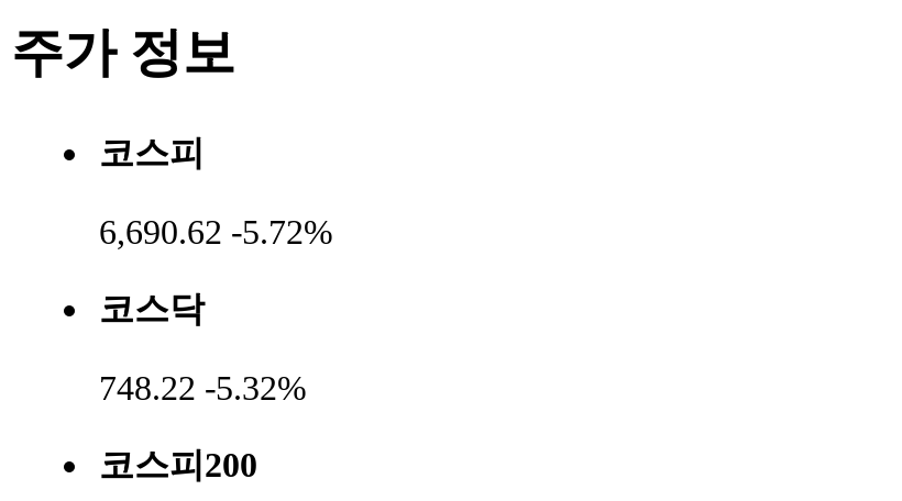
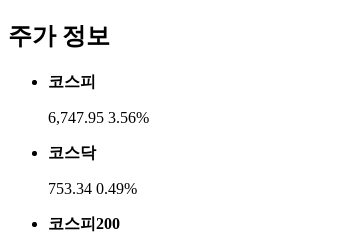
[99,213,332,250] 6,690.62 -5.72% -> [48,109,149,126] 6,747.95 3.56%
[99,369,306,406] 748.22 -5.32% -> [48,180,137,197] 753.34 0.49%

